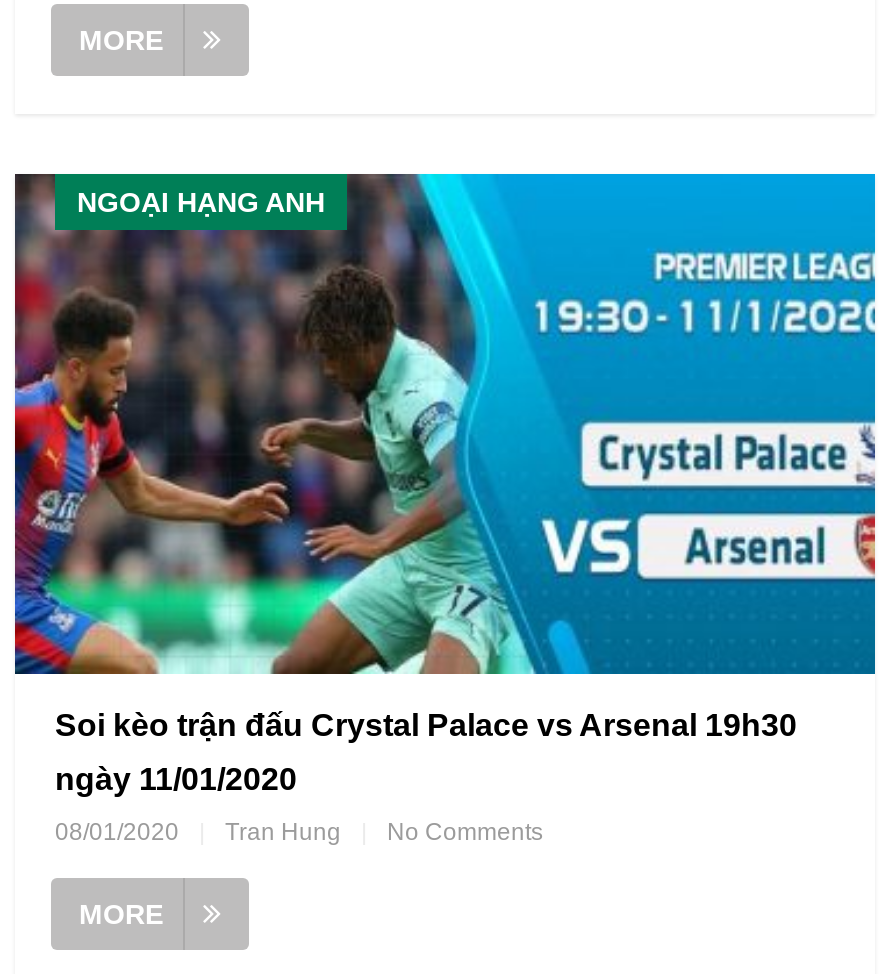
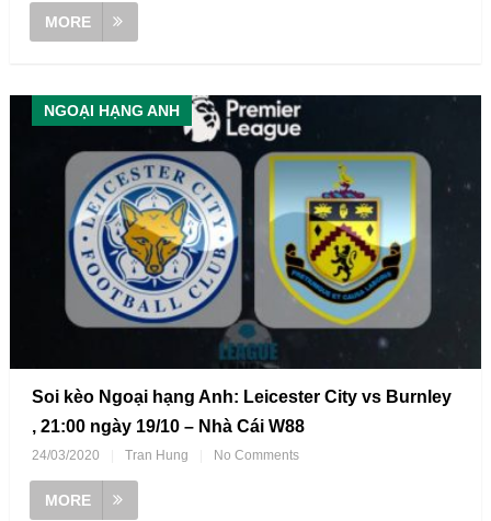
[13,172,877,743] [image] | Soi kèo trận đấu Crystal Palace vs Arsenal 19h30 -> [9,94,482,407] [image] | Soi kèo Ngoại hạng Anh: Leicester City vs Burnley
[55,763,297,797] ngày 11/01/2020 -> [32,417,305,436] , 21:00 ngày 19/10 – Nhà Cái W88
[55,819,179,847] 08/01/2020 -> [32,448,100,463] 24/03/2020

